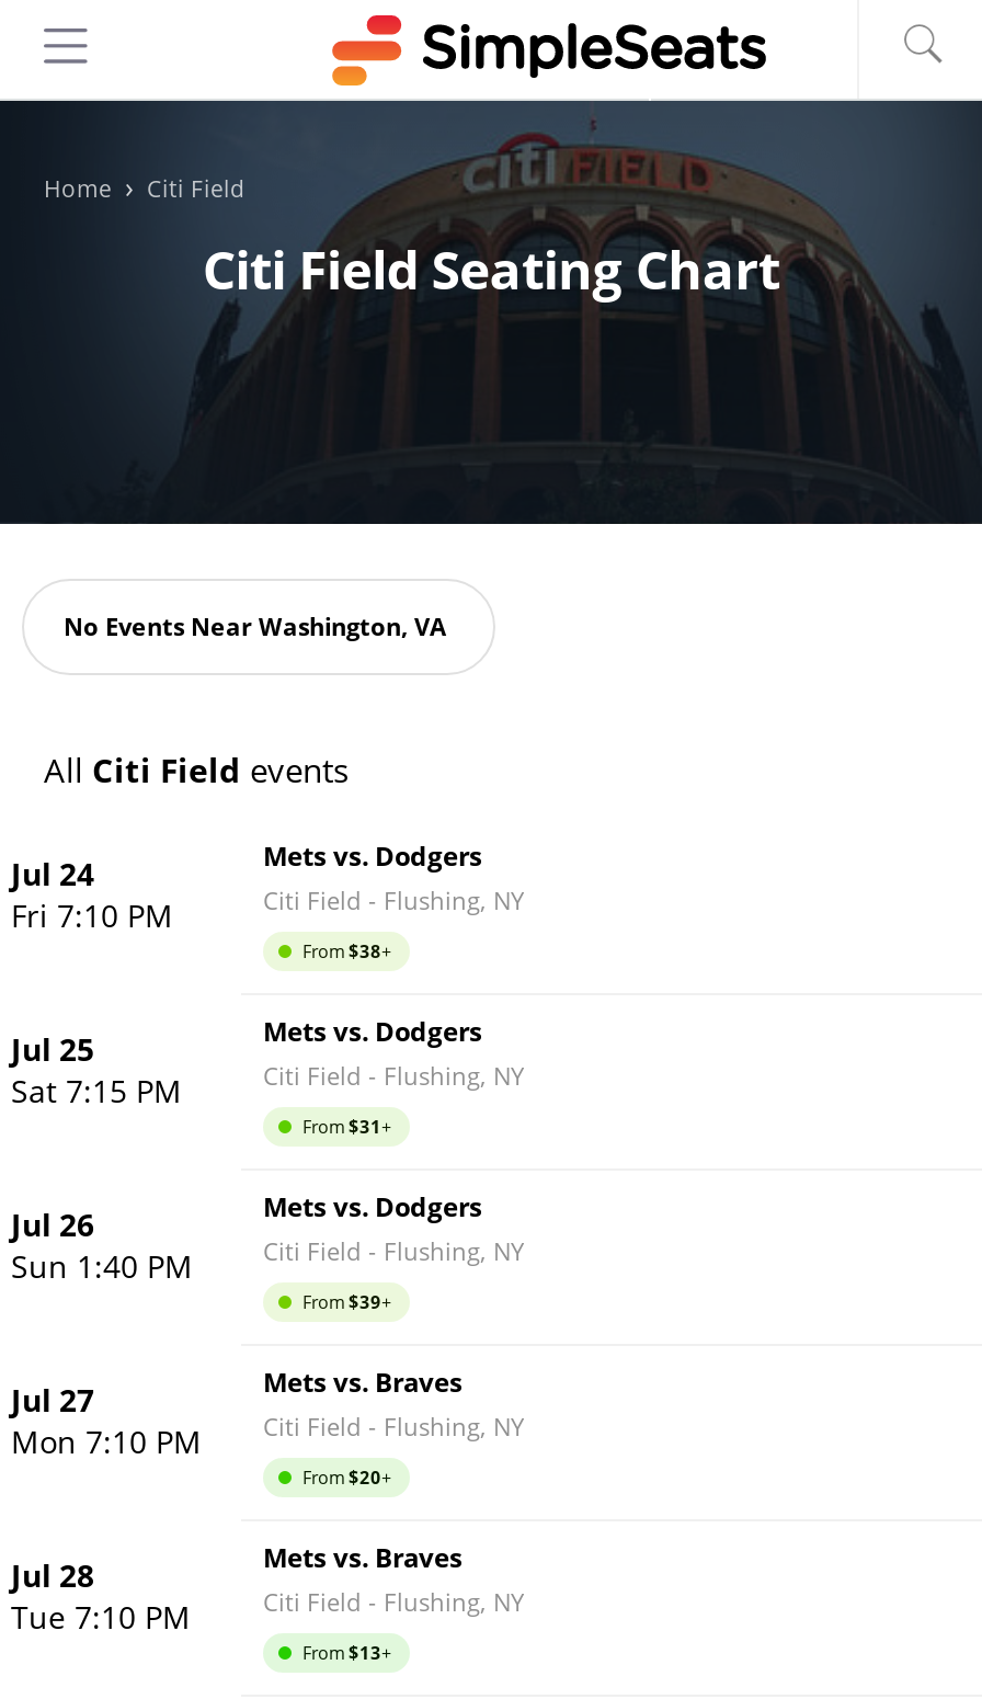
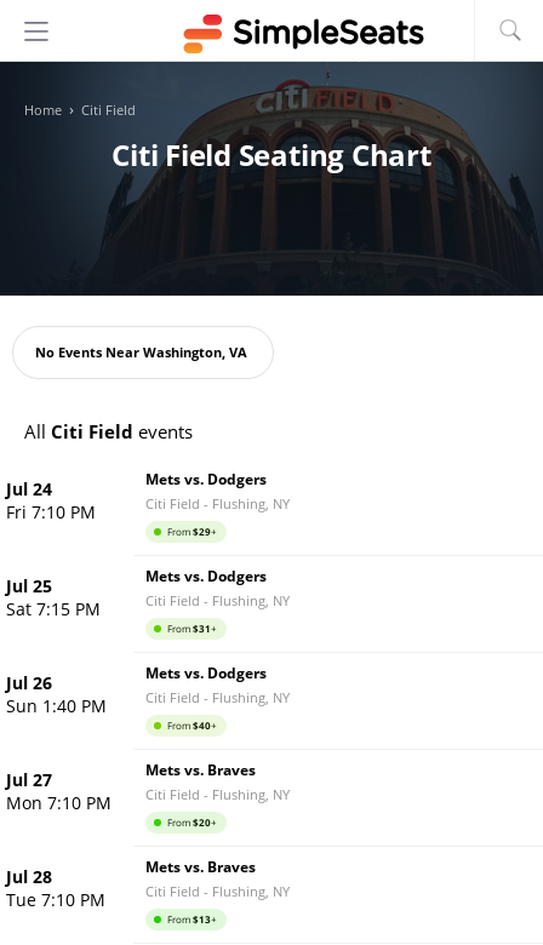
[302,938,392,962] From $38+ -> [167,525,217,538] From $29+
[302,1289,392,1313] From $39+ -> [167,718,217,732] From $40+

